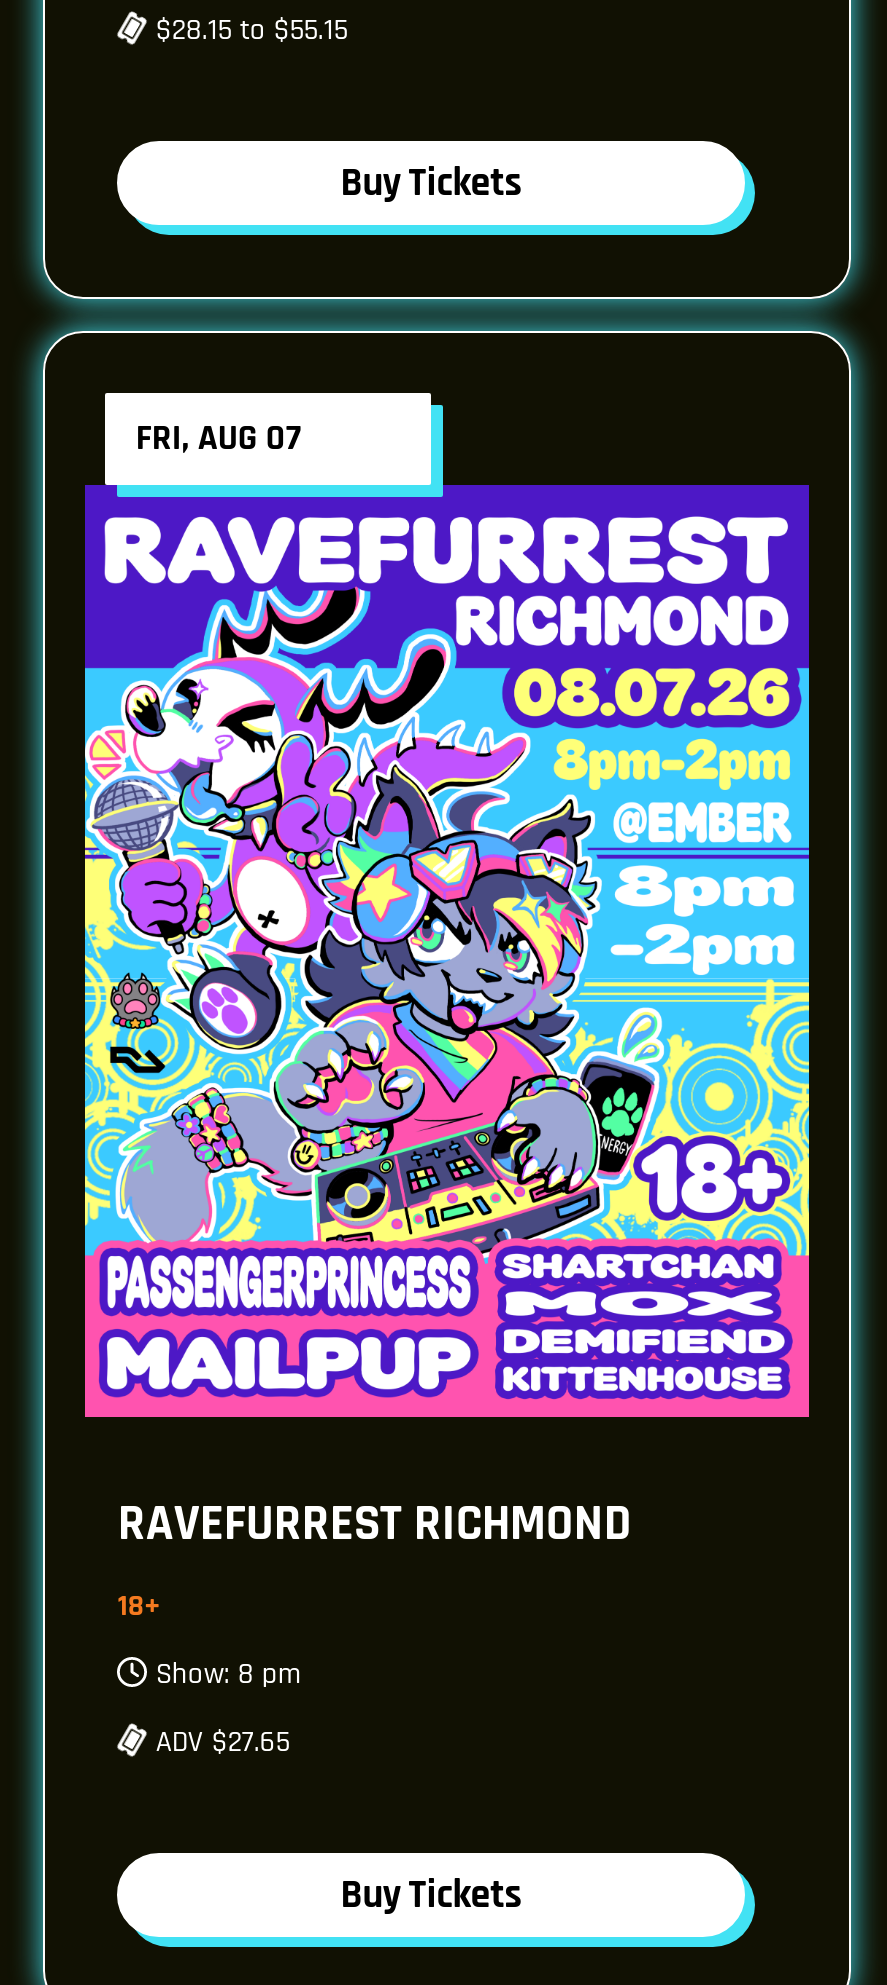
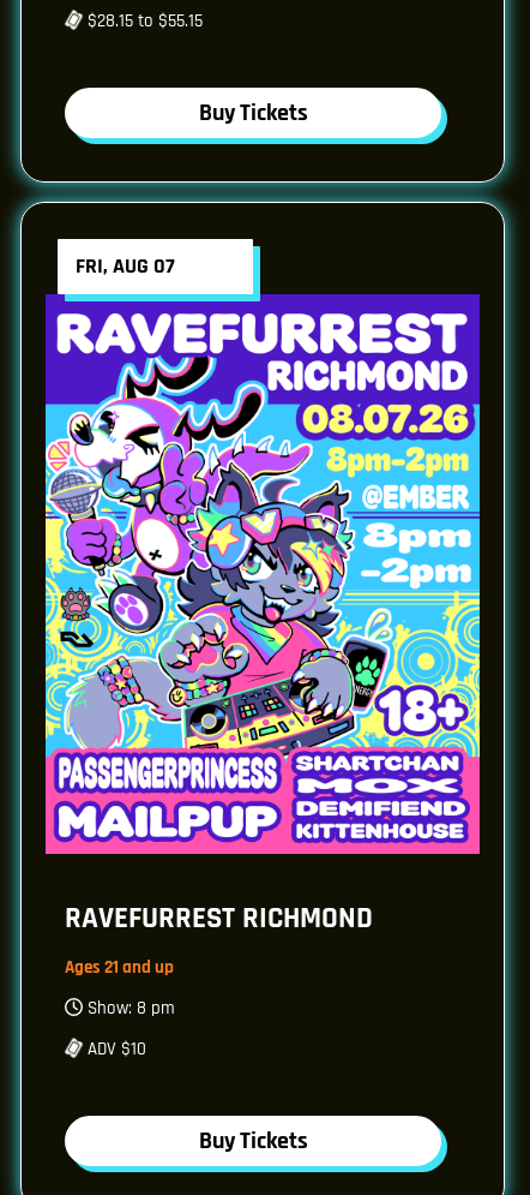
[118,1587,160,1625] 18+ -> [65,956,174,979] Ages 21 and up
[156,1723,290,1761] ADV $27.65 -> [88,1038,147,1061] ADV $10

